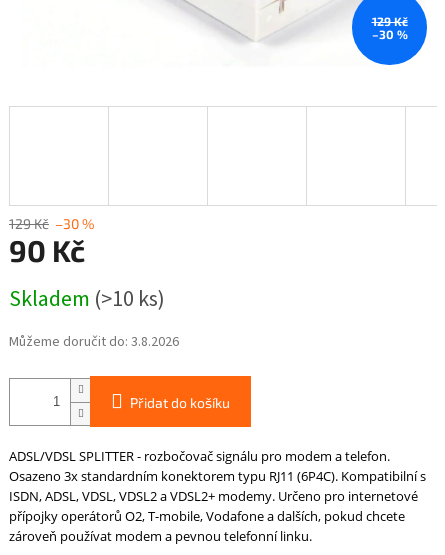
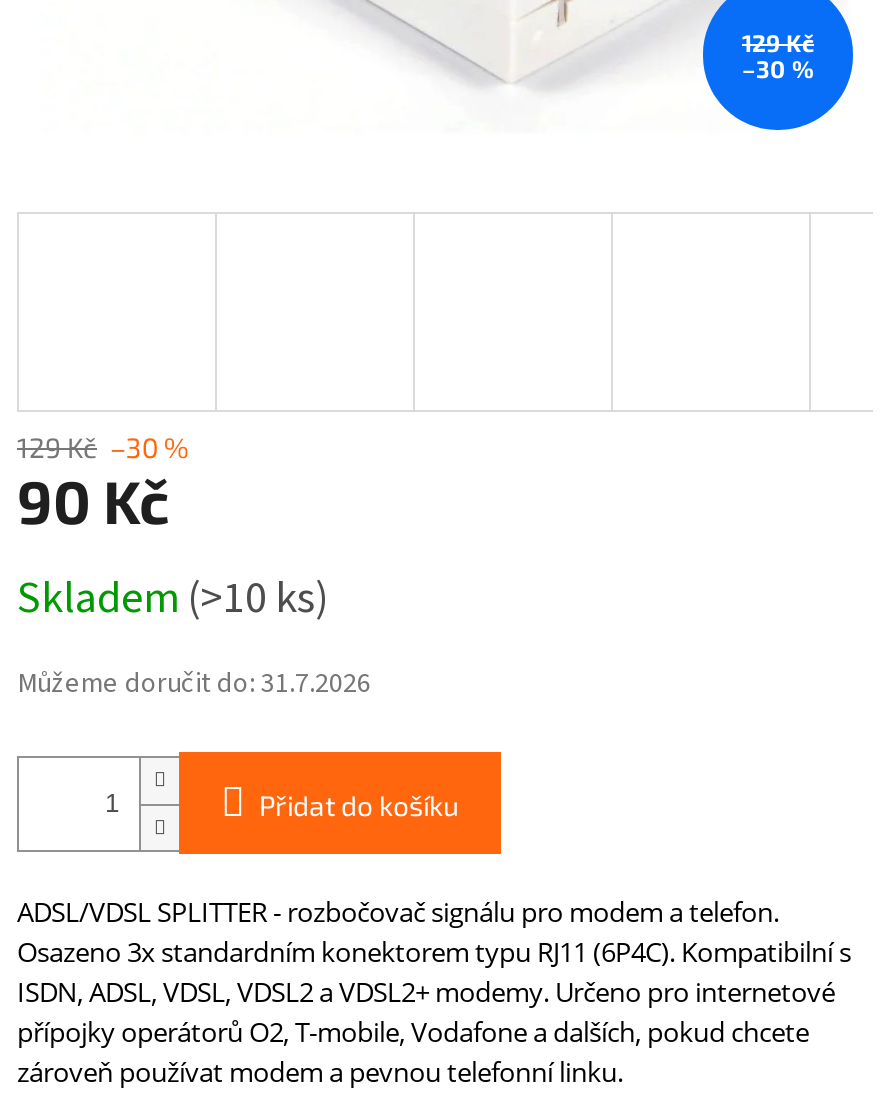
[9,332,179,352] Můžeme doručit do: 3.8.2026 -> [17,665,371,705] Můžeme doručit do: 31.7.2026

